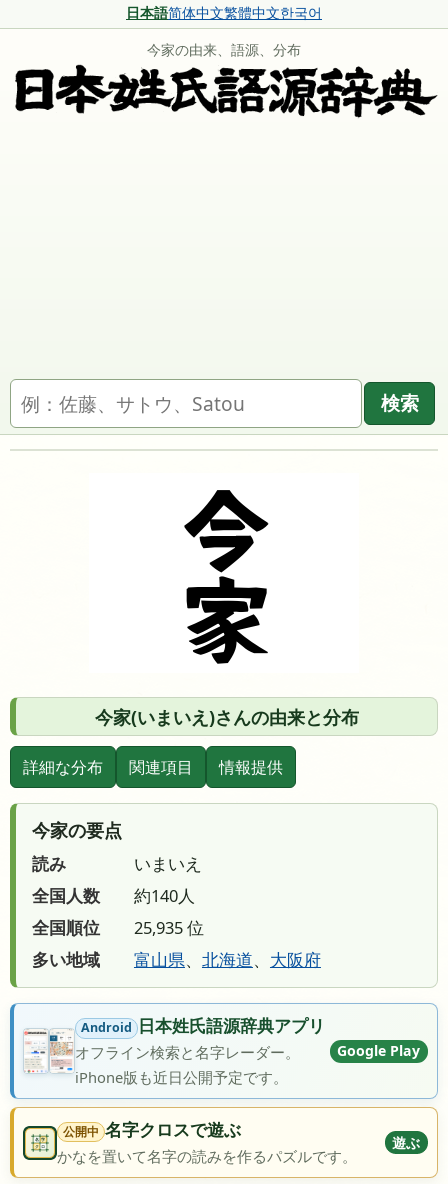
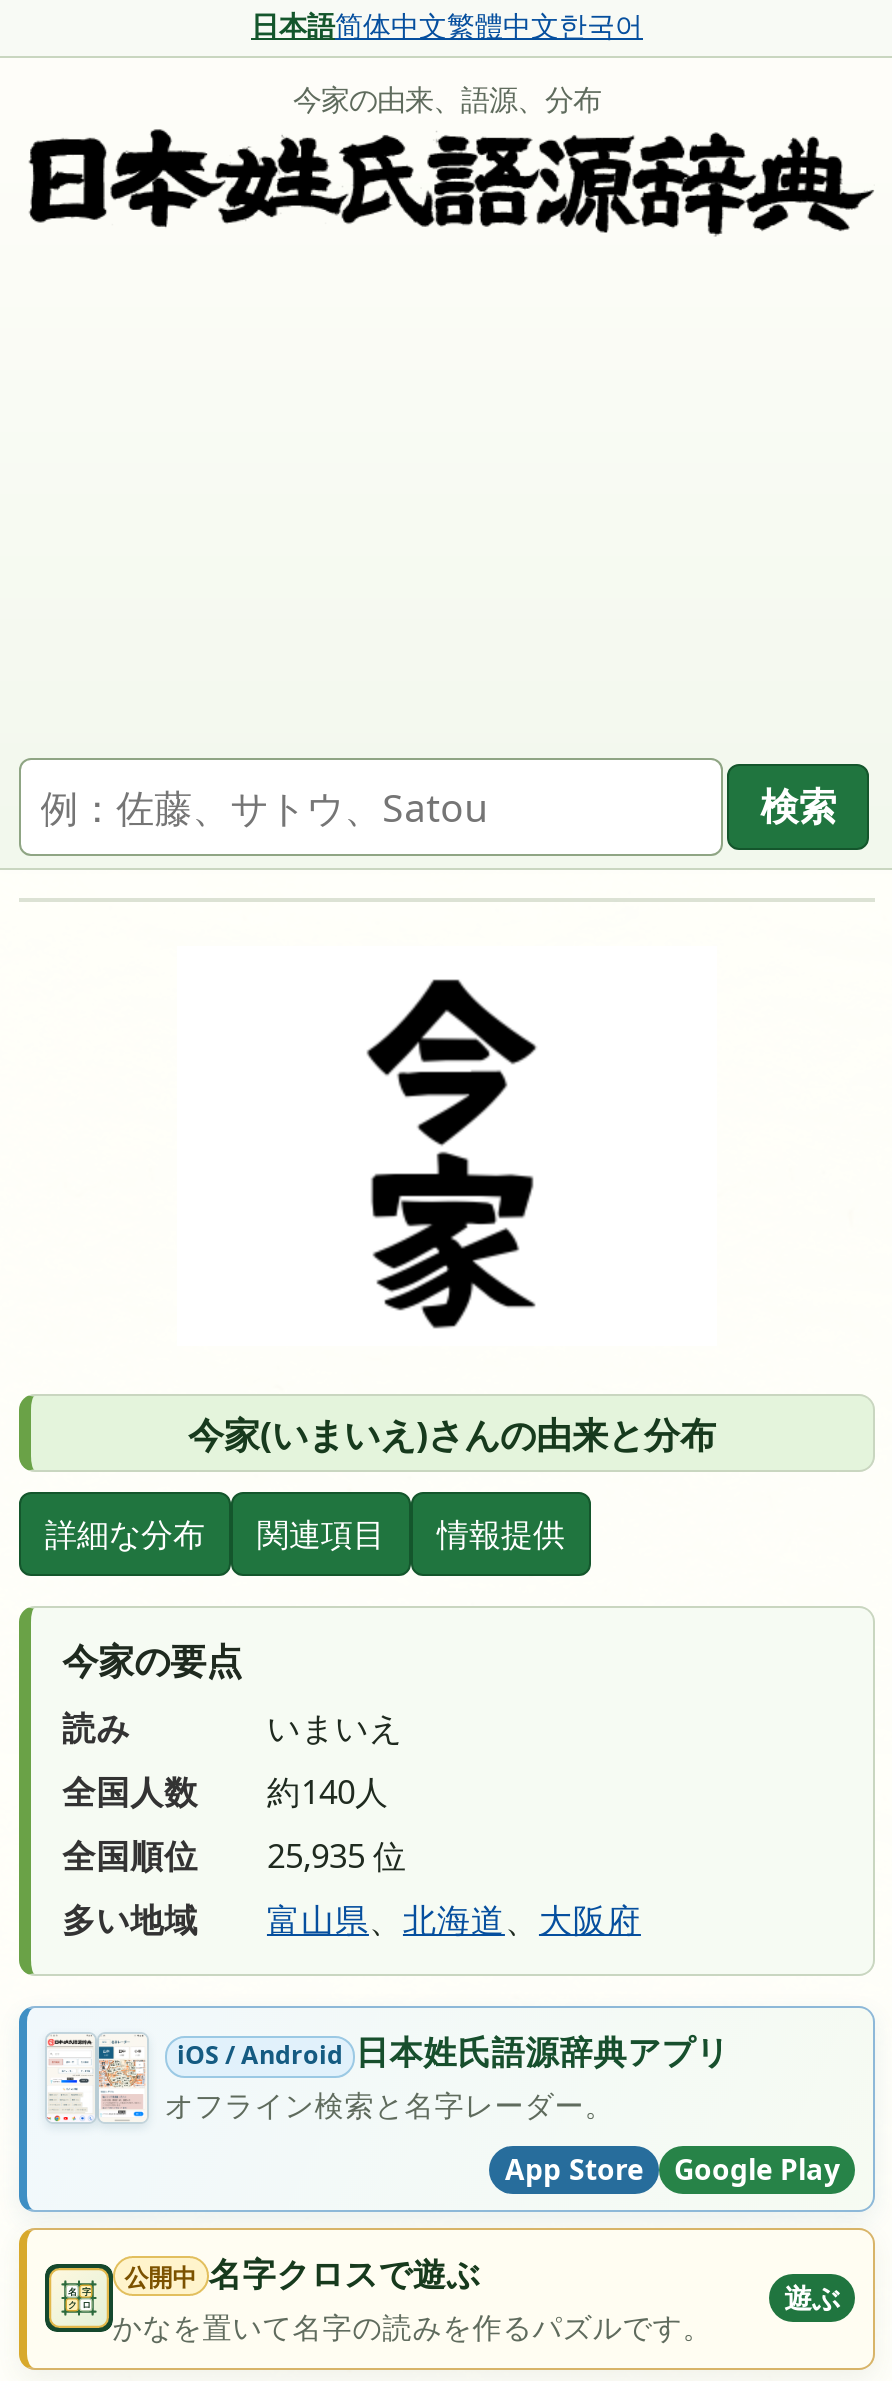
[24,1014,325,1073] [image] | Android 日本姓氏語源辞典アプリ -> [45,2029,730,2120] [image] | iOS / Android 日本姓氏語源辞典アプリ
moved [337,1041,420,1060] -> [674,2150,840,2188]: Google Play
[75,1067,288,1087] iPhone版も近日公開予定です。 -> [505,2150,643,2188] App Store

